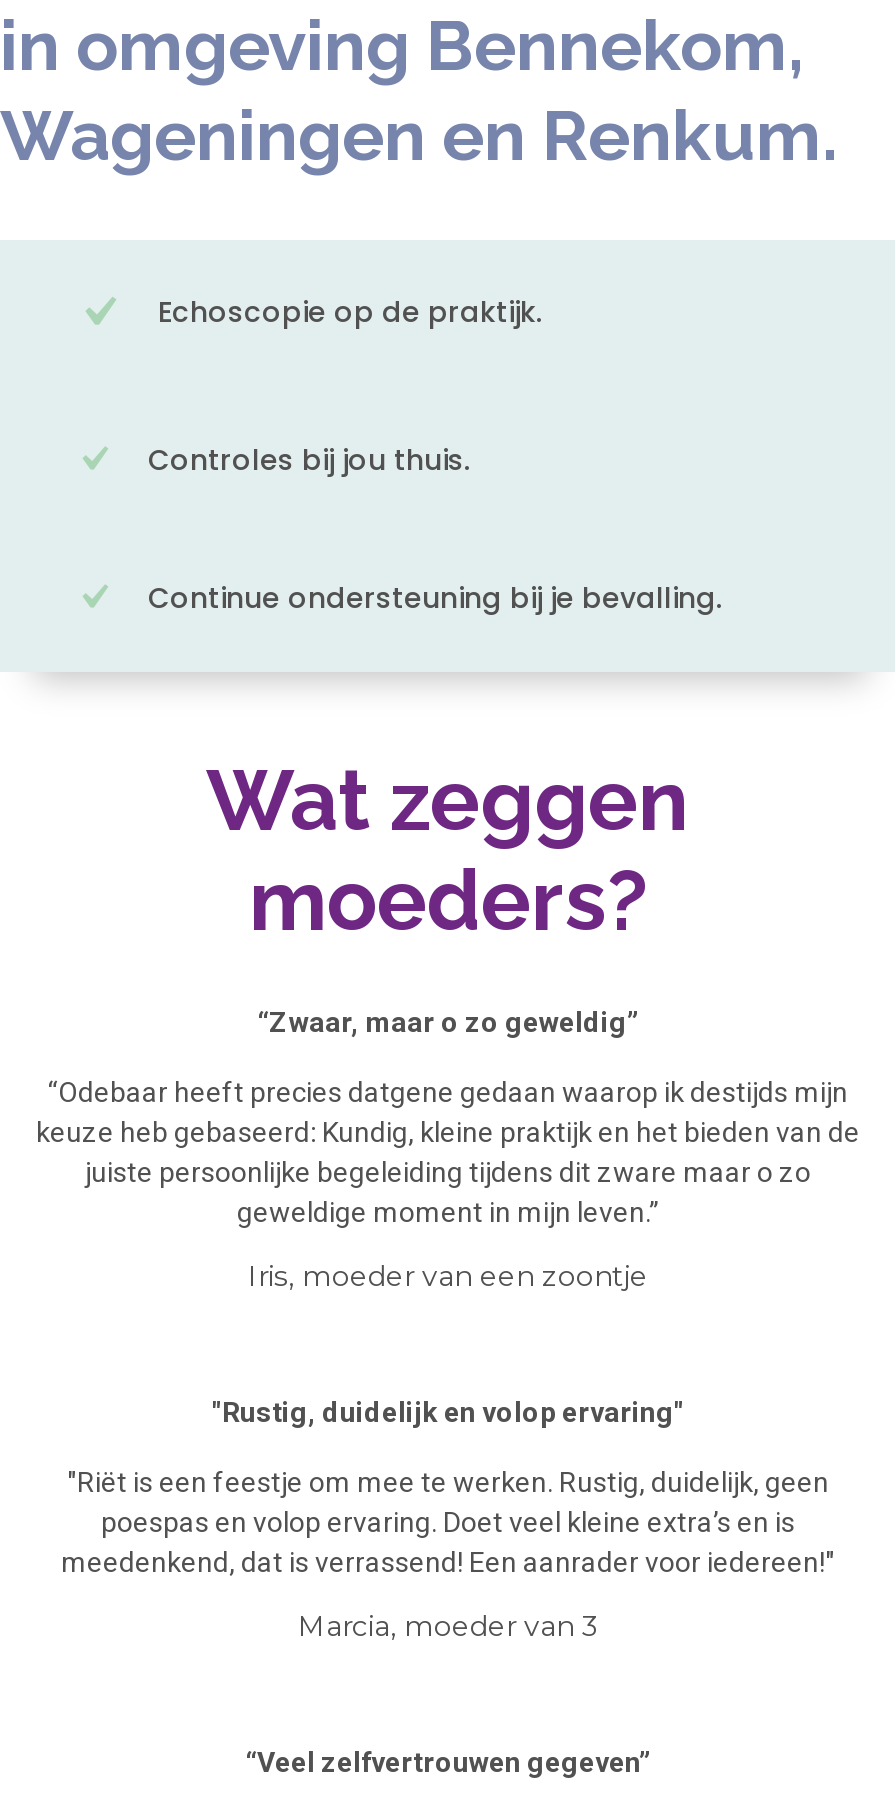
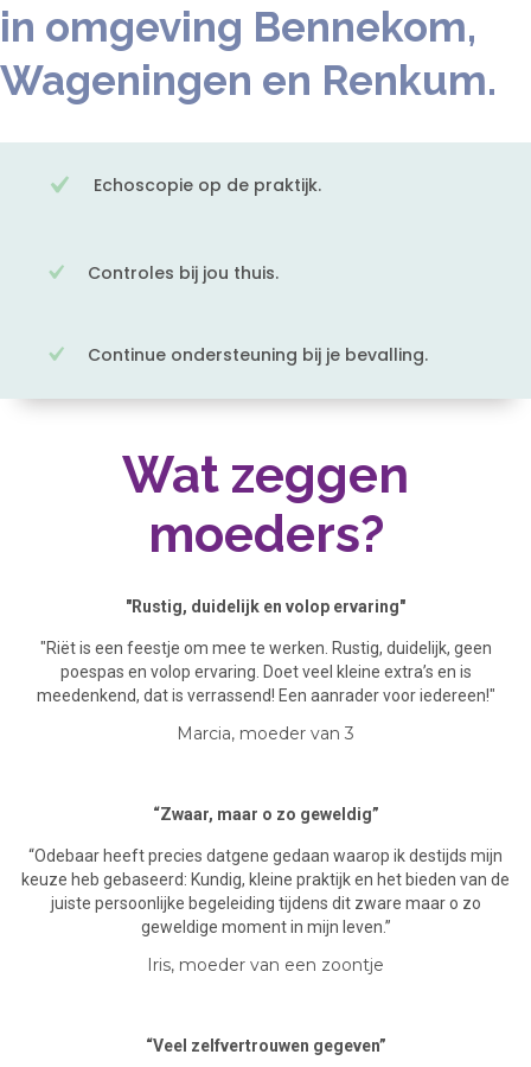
moved [36,1007,860,1295] -> [21,805,510,976]: “Zwaar, maar o zo geweldig” | “Odebaar heeft precies datgene gedaan waarop ik destijds mijn | keuze heb gebaseerd: Kundig, kleine praktijk en het bieden van de | juiste persoonlijke begeleiding tijdens dit zware maar o zo | geweldige moment in mijn leven.” | Iris, moeder van een zoontje
moved [61,1397,835,1645] -> [36,598,495,745]: "Rustig, duidelijk en volop ervaring" | "Riët is een feestje om mee te werken. Rustig, duidelijk, geen | poespas en volop ervaring. Doet veel kleine extra’s en is | meedenkend, dat is verrassend! Een aanrader voor iedereen!" | Marcia, moeder van 3

